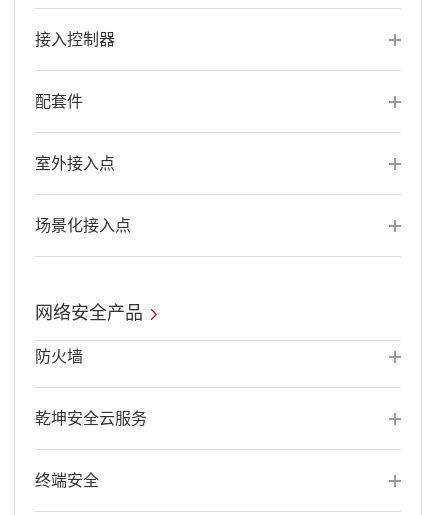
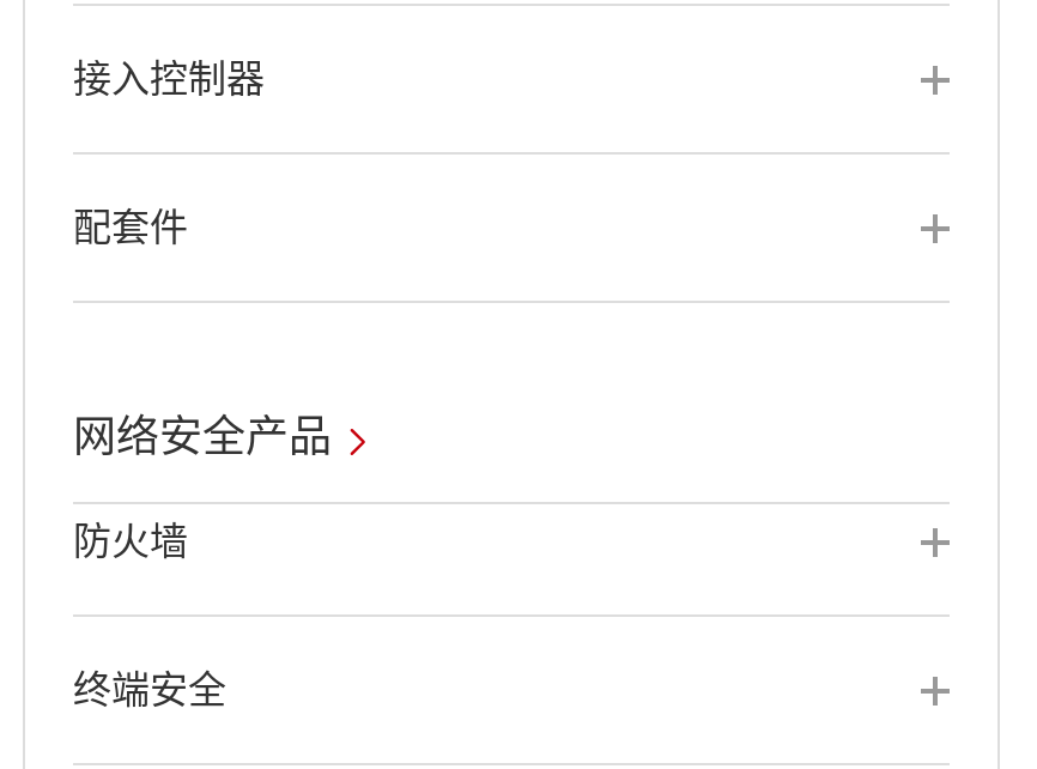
[35,155,115,172] 室外接入点 -> none
[35,217,131,234] 场景化接入点 -> none
[35,410,147,427] 乾坤安全云服务 -> none

